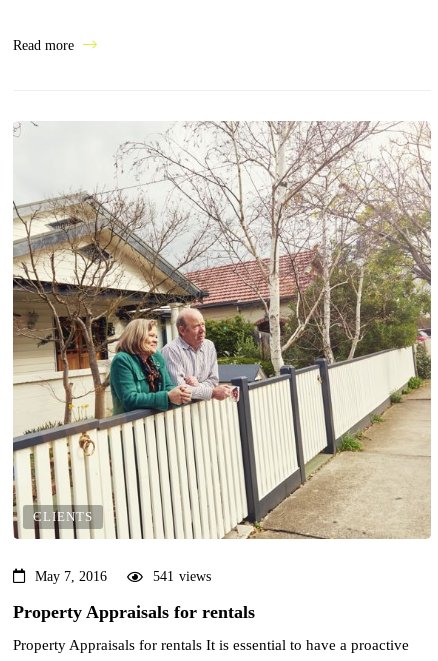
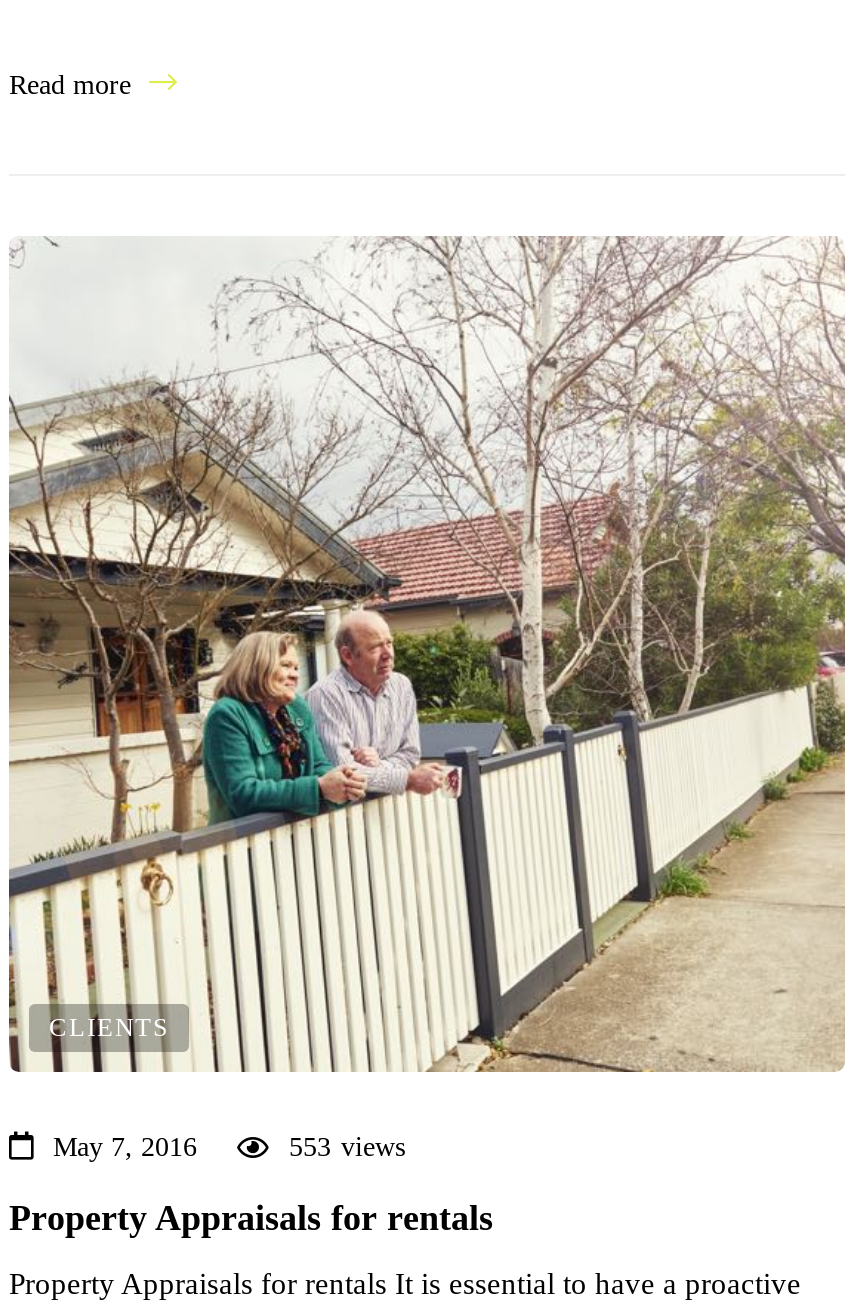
[153,569,211,584] 541 views -> [289,1133,405,1163] 553 views

